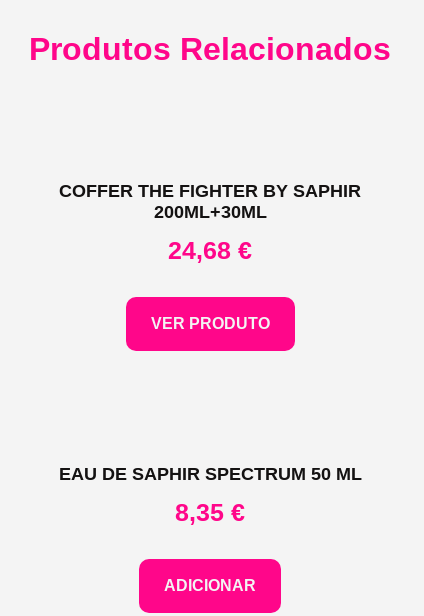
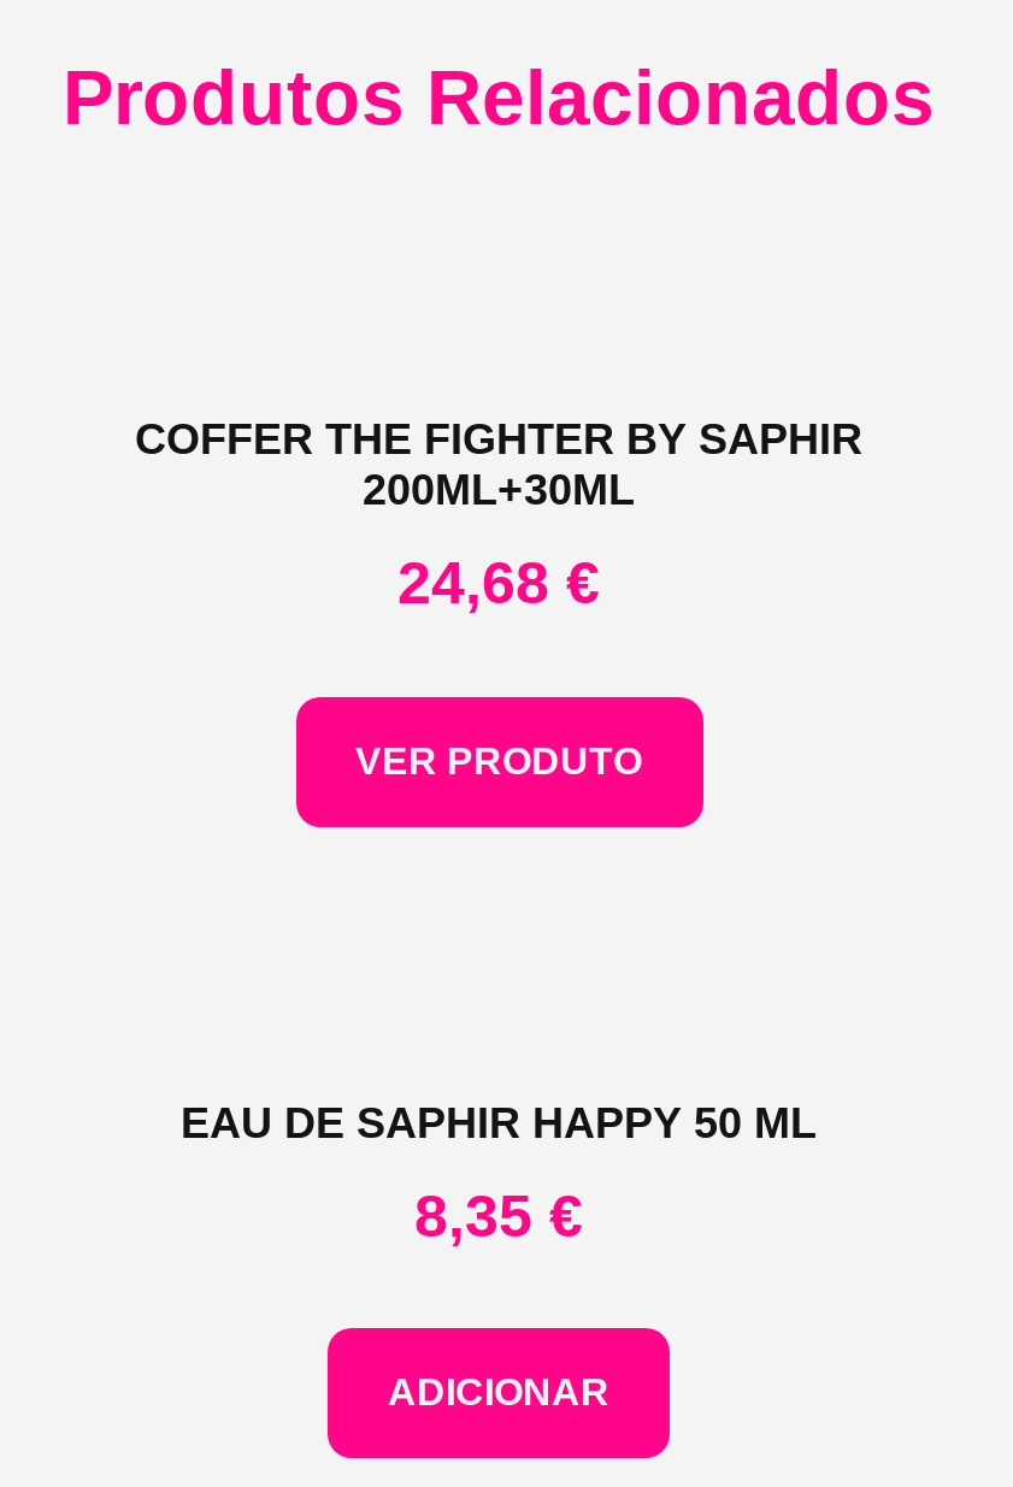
[58,464,361,484] EAU DE SAPHIR SPECTRUM 50 ML -> [181,1099,817,1147] EAU DE SAPHIR HAPPY 50 ML

